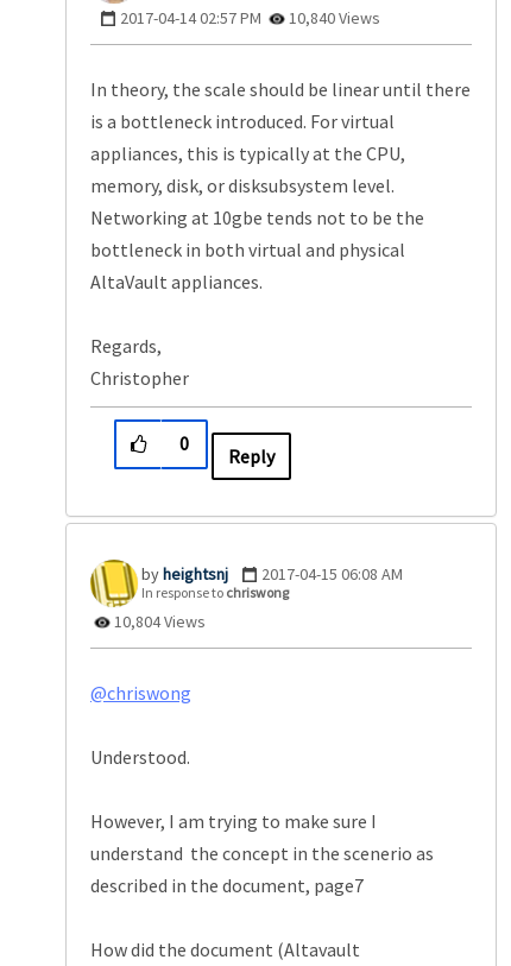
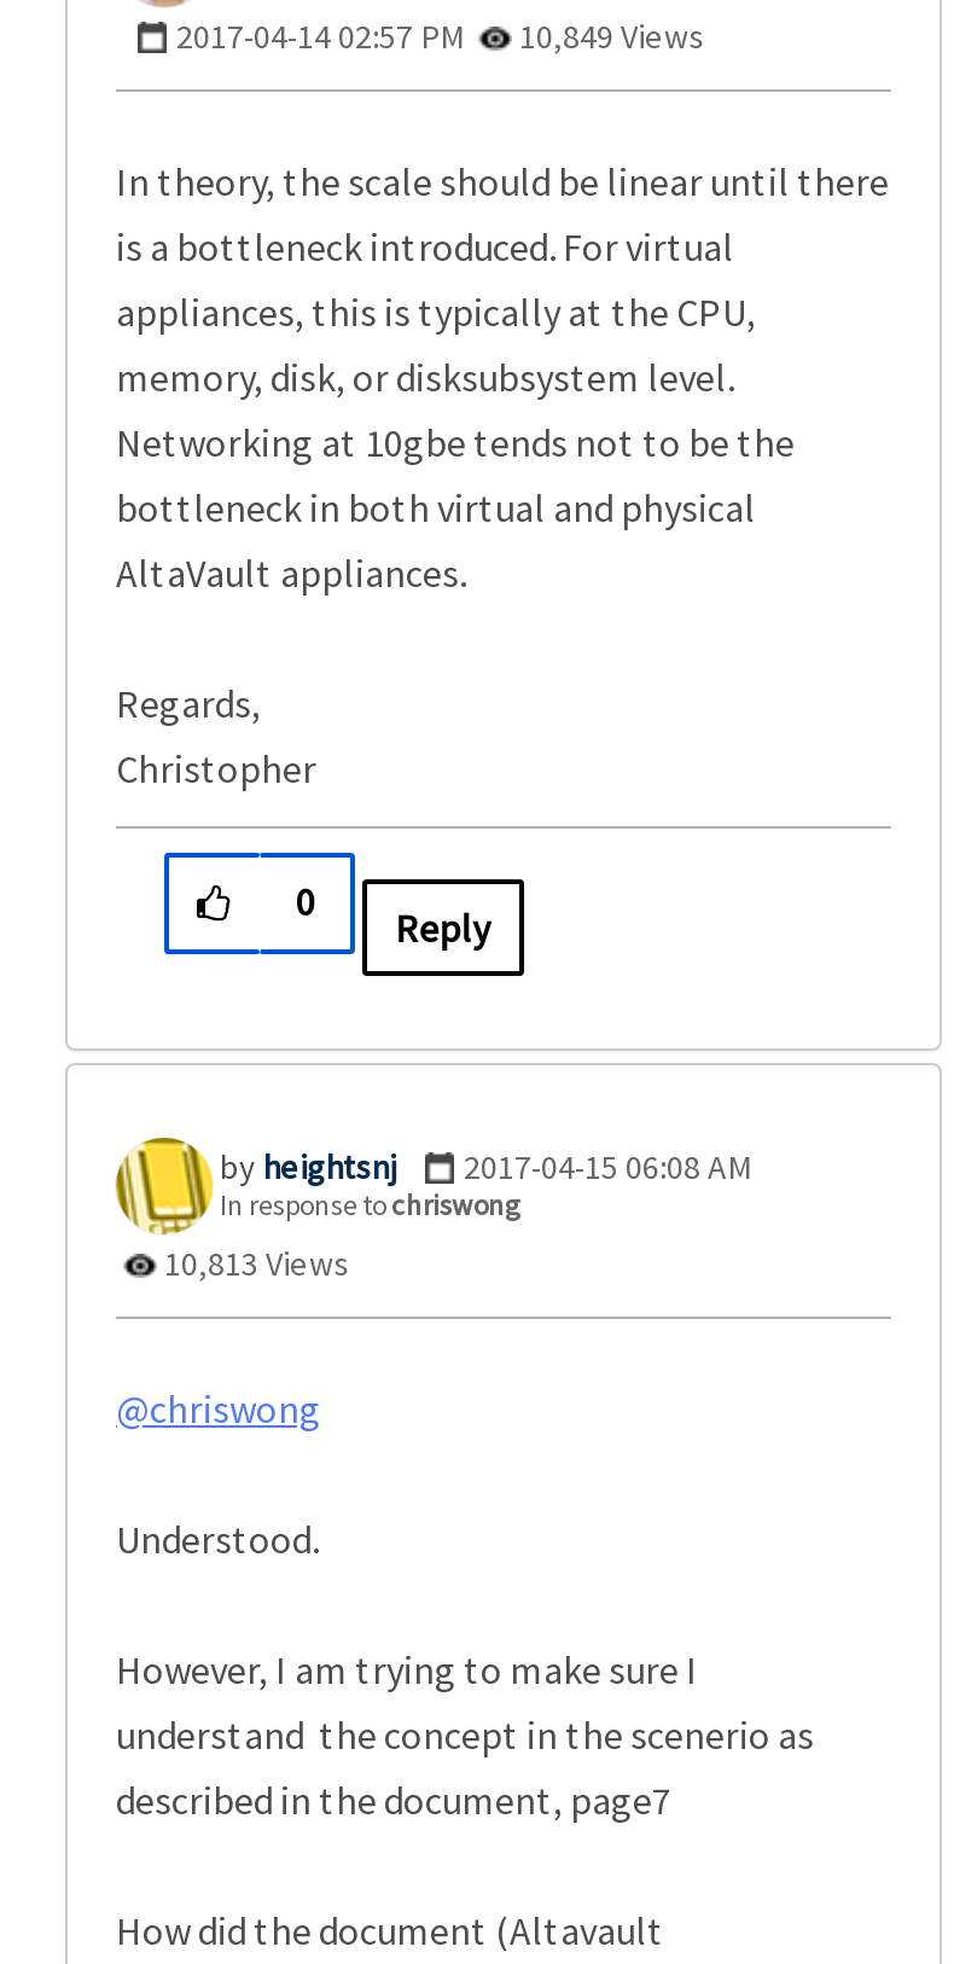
[120,7,380,29] 2017-04-14 02:57 PM 10,840 Views -> [176,14,705,58] 2017-04-14 02:57 PM 10,849 Views
[111,611,206,632] 10,804 Views -> [157,1242,350,1285] 10,813 Views

